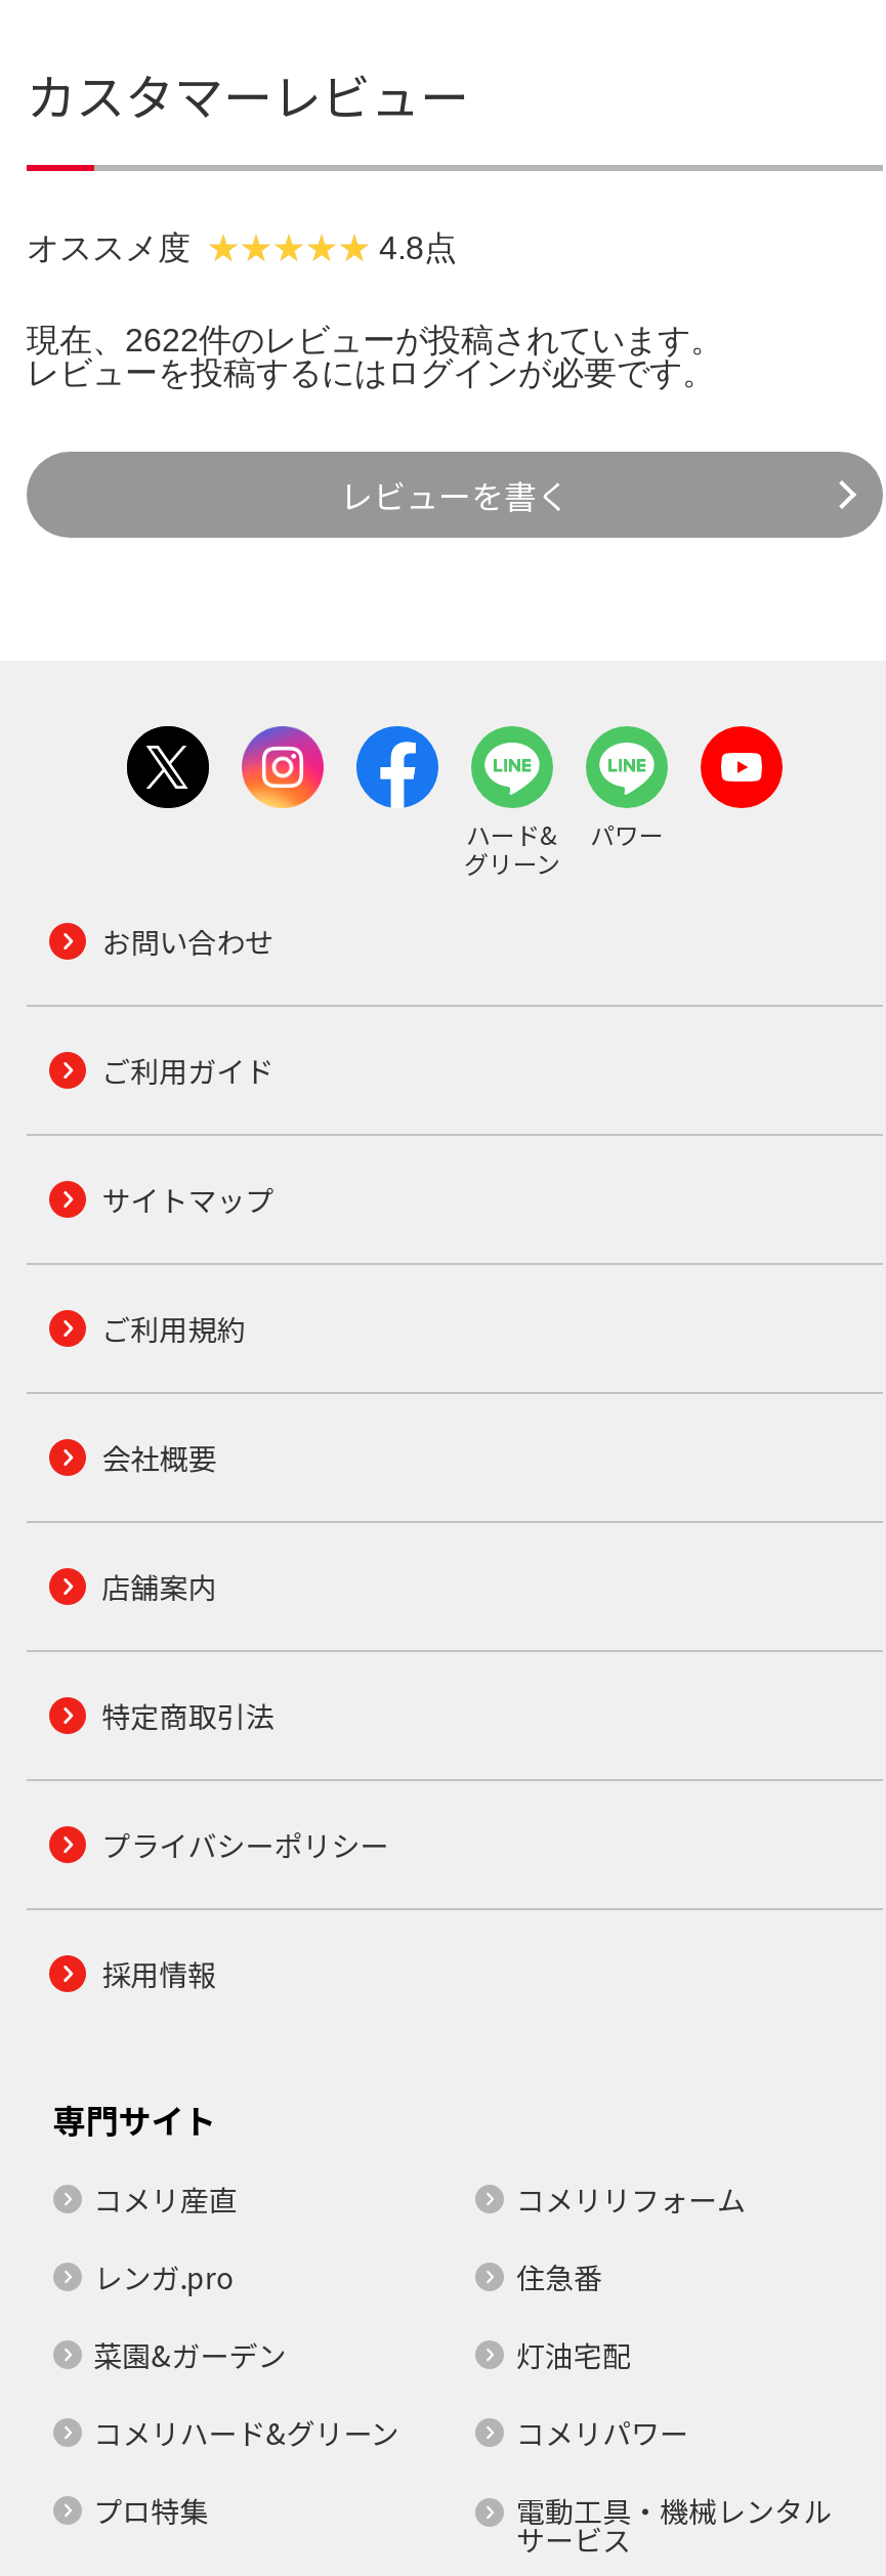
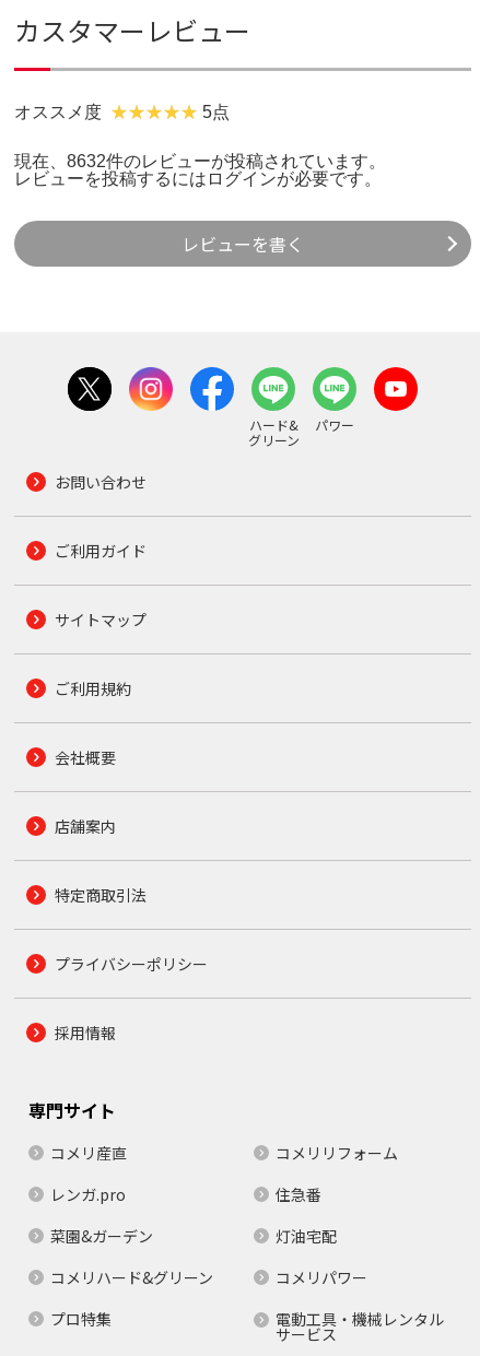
[371,230,457,265] 4.8点 -> [198,103,230,121] 5点
[27,323,723,357] 現在、2622件のレビューが投稿されています。 -> [14,152,386,170] 現在、8632件のレビューが投稿されています。

